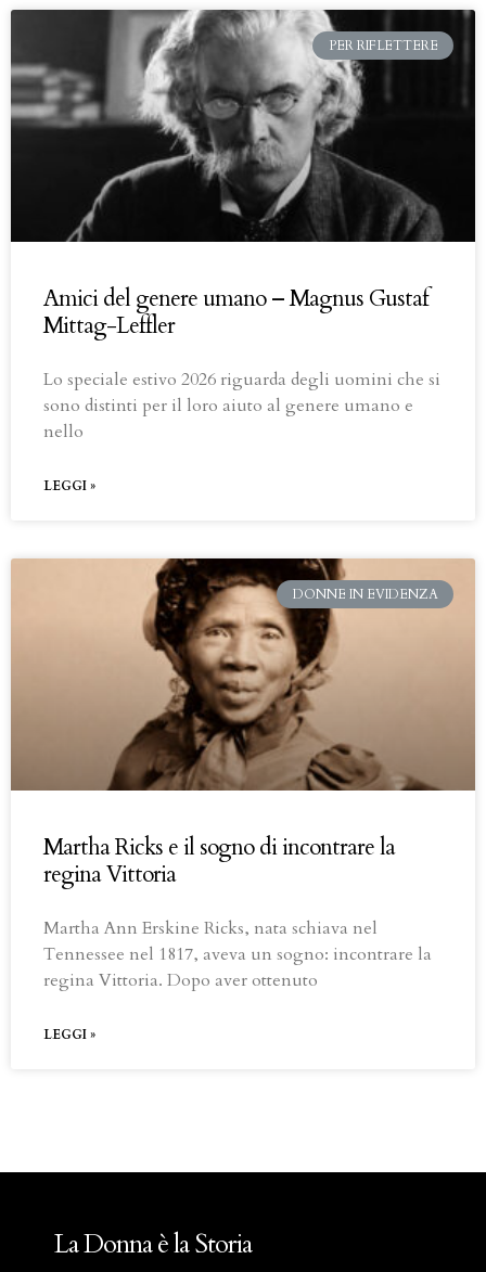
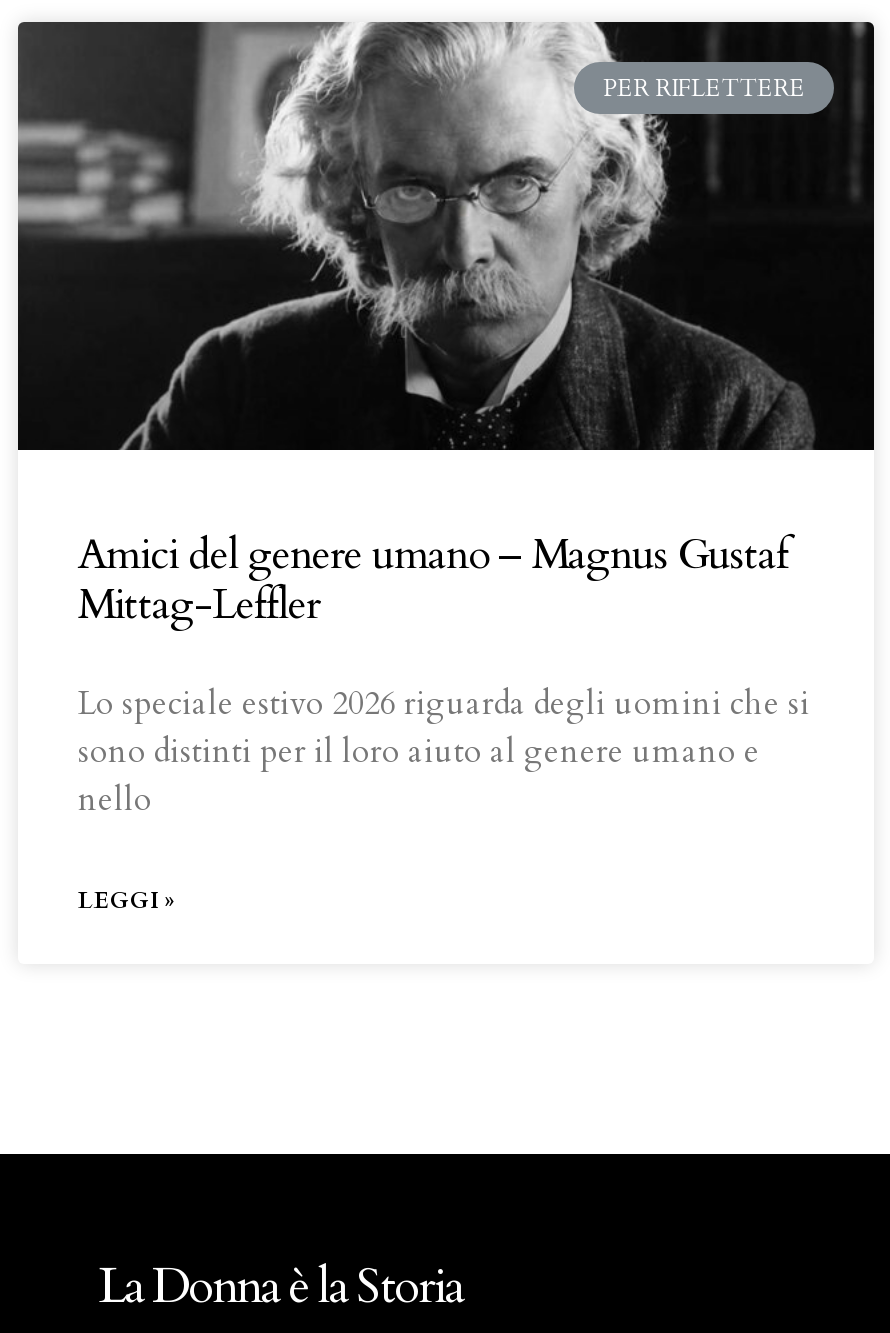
[10,557,476,792] [image] | DONNE IN EVIDENZA -> none
[43,832,432,1043] Martha Ricks e il sogno di incontrare la | regina Vittoria | Martha Ann Erskine Ricks, nata schiava nel | Tennessee nel 1817, aveva un sogno: incontrare la | regina Vittoria. Dopo aver ottenuto | LEGGI » -> none

